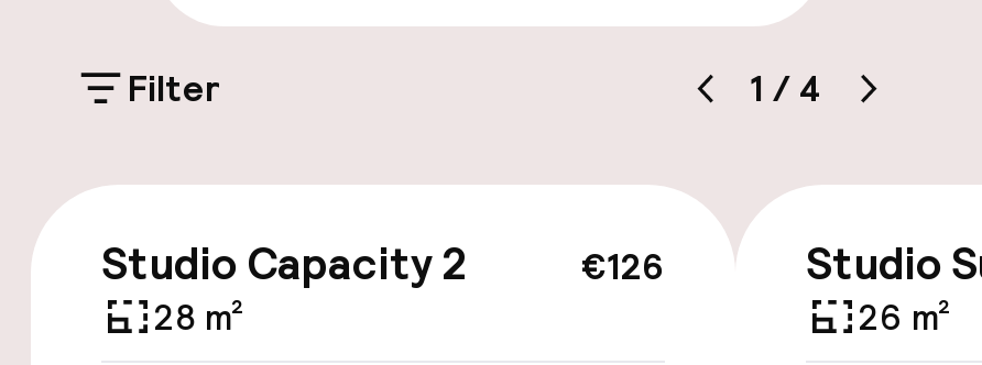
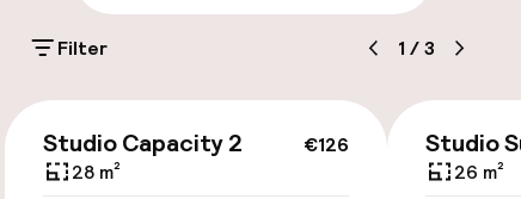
[751,65,823,111] 1 / 4 -> [398,35,435,60] 1 / 3

